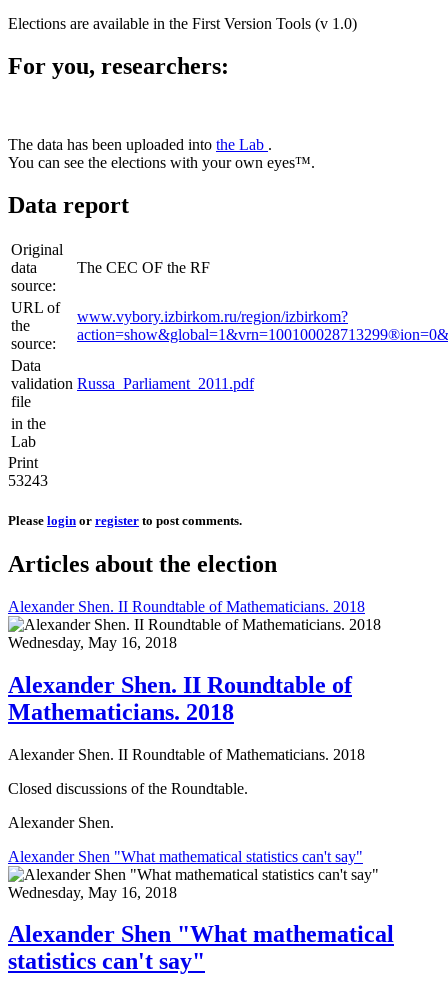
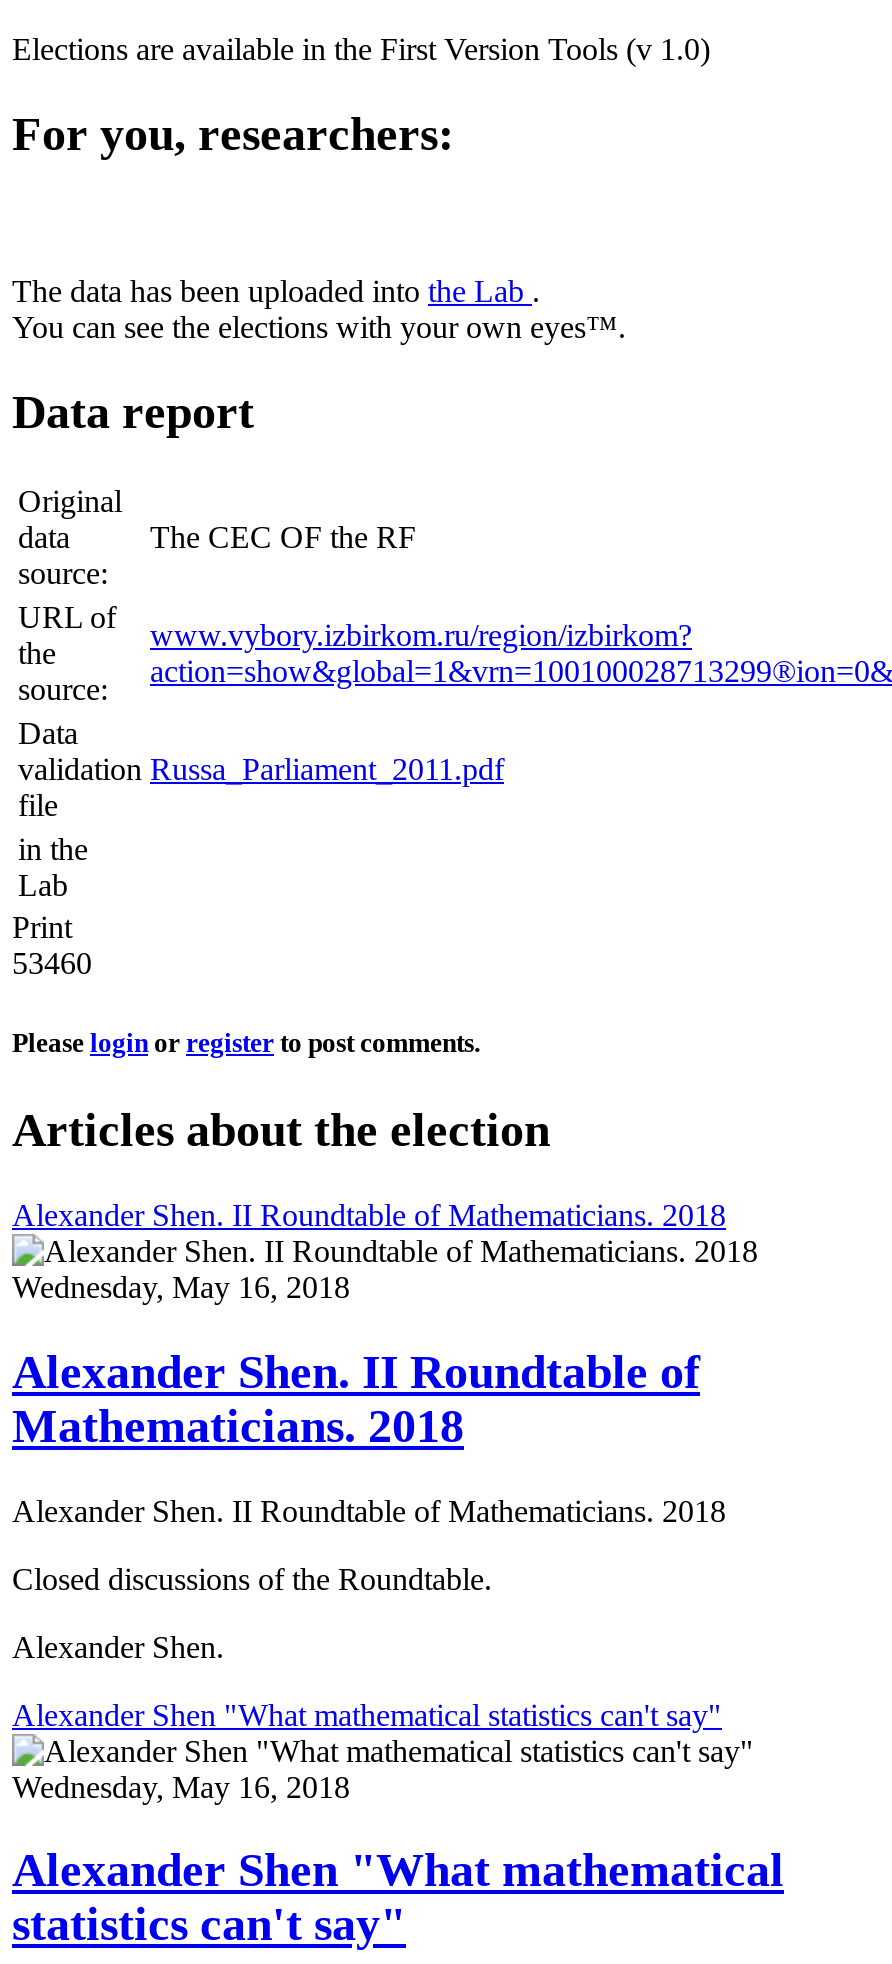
[8,472,48,489] 53243 -> [12,947,92,981] 53460

